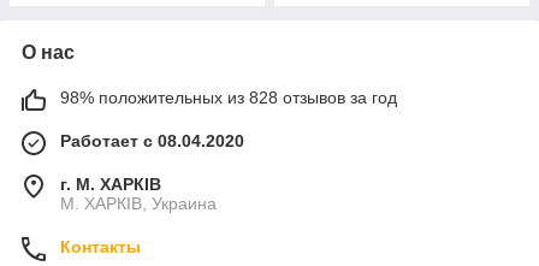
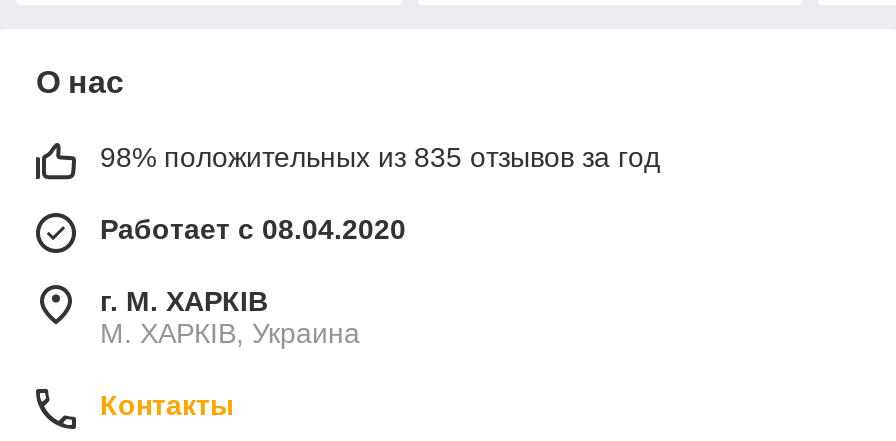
[60,88,397,107] 98% положительных из 828 отзывов за год -> [100,141,660,173] 98% положительных из 835 отзывов за год

